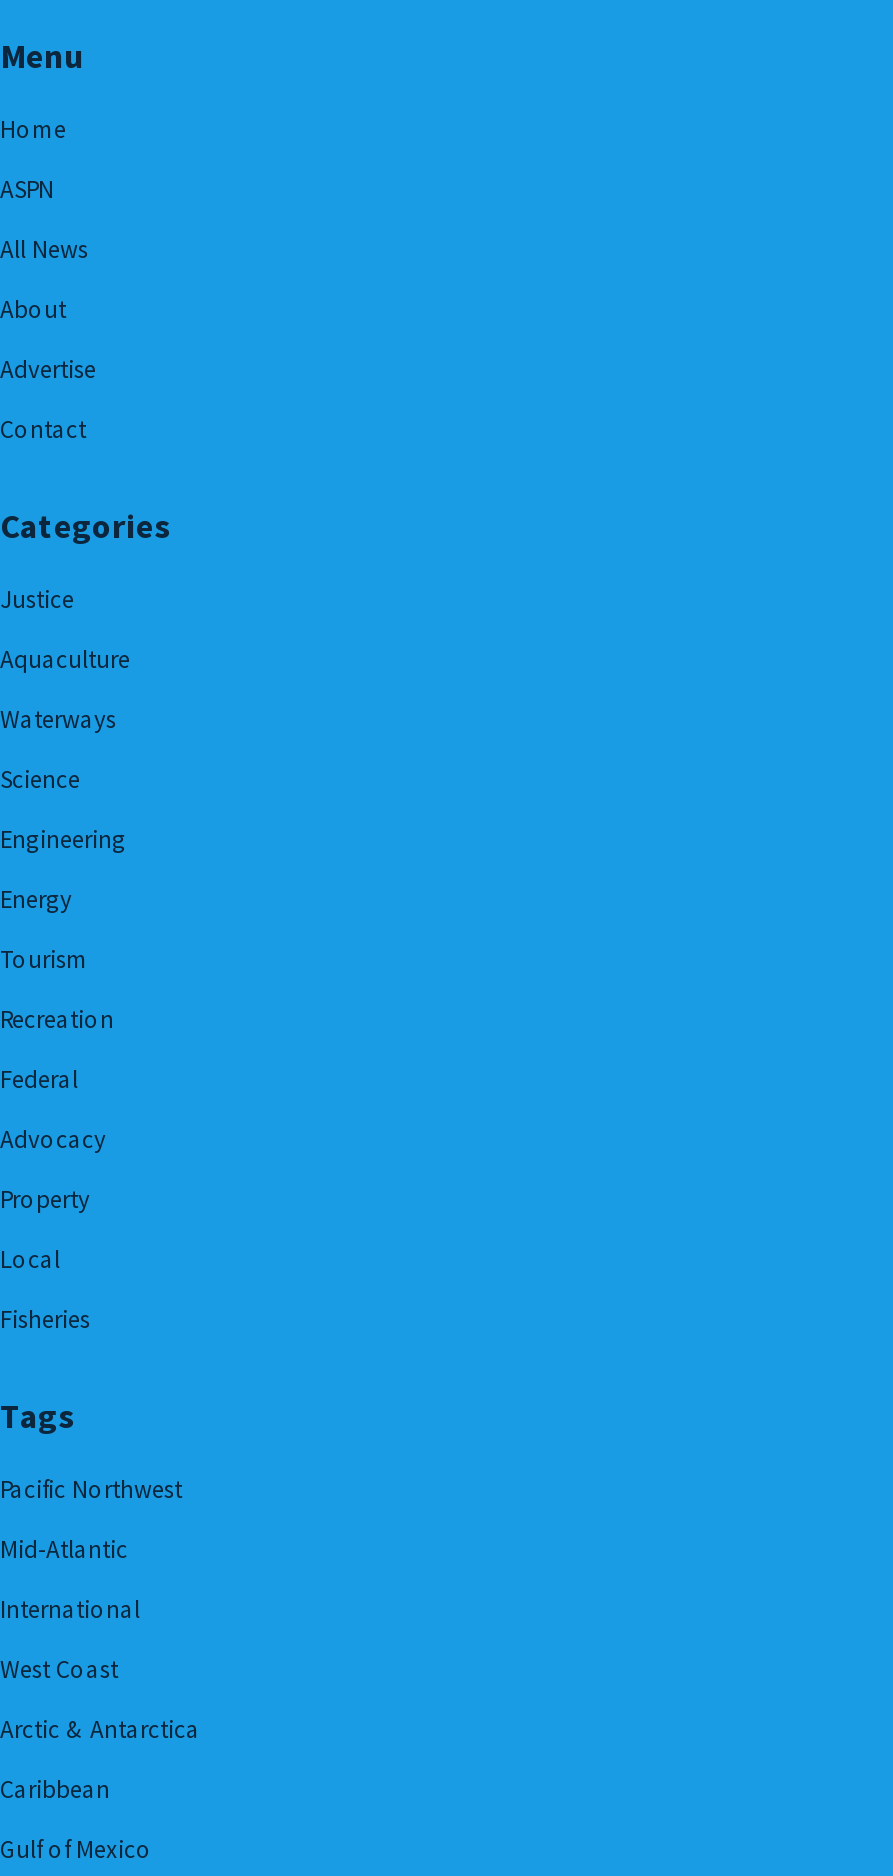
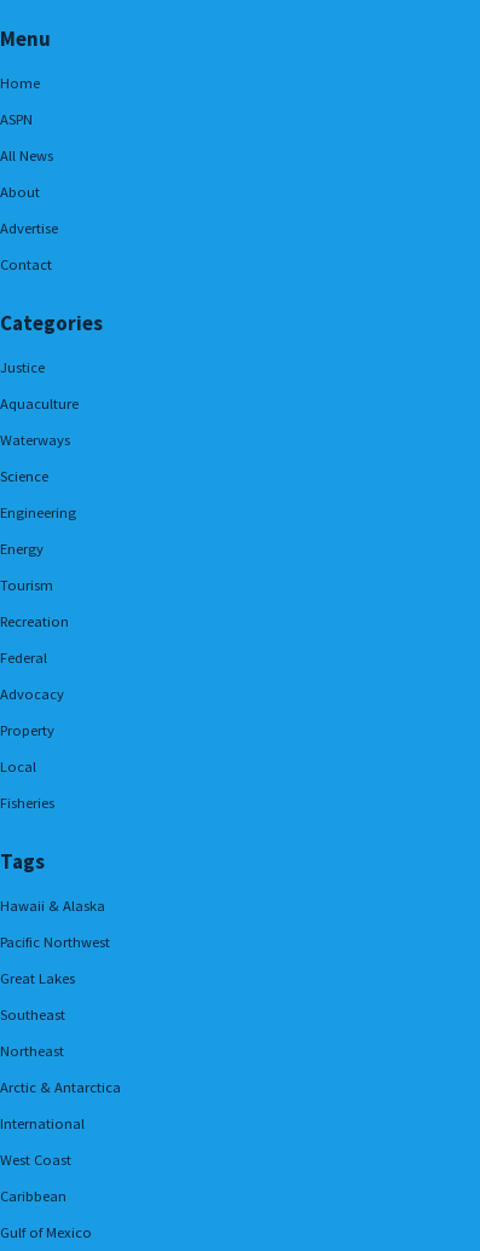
none -> [0,896,105,915] Hawaii & Alaska
[0,1534,128,1564] Mid-Atlantic -> [0,969,75,1060] Great Lakes | Southeast | Northeast
moved [0,1594,140,1684] -> [0,1114,85,1169]: International | West Coast
moved [0,1714,200,1744] -> [0,1078,121,1096]: Arctic & Antarctica

